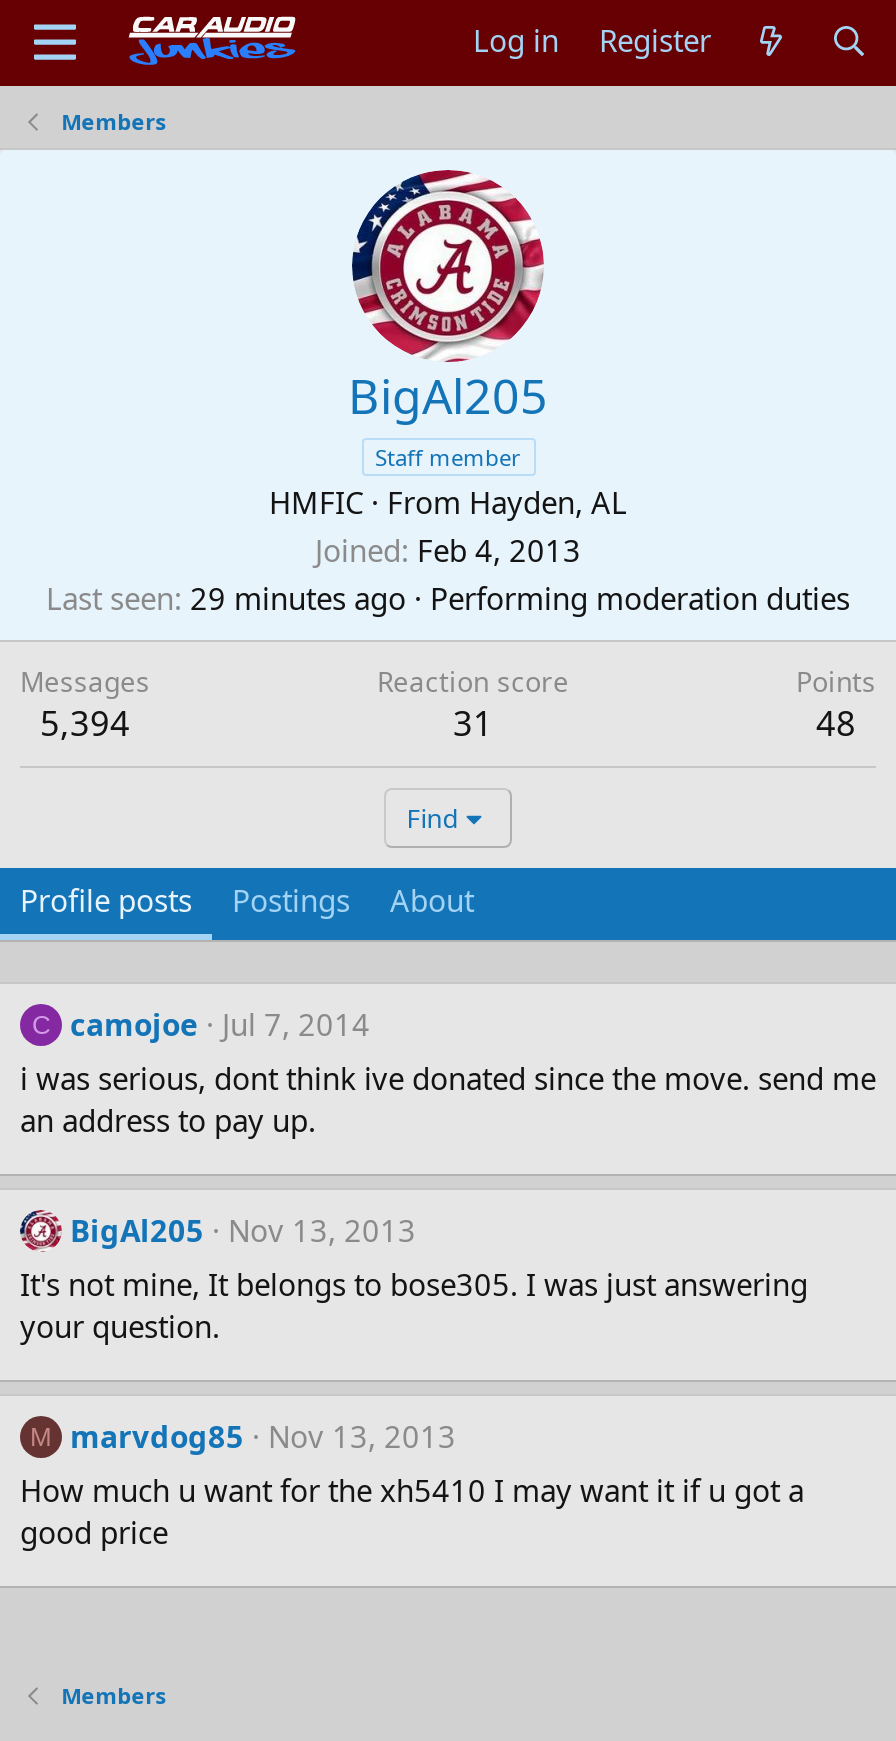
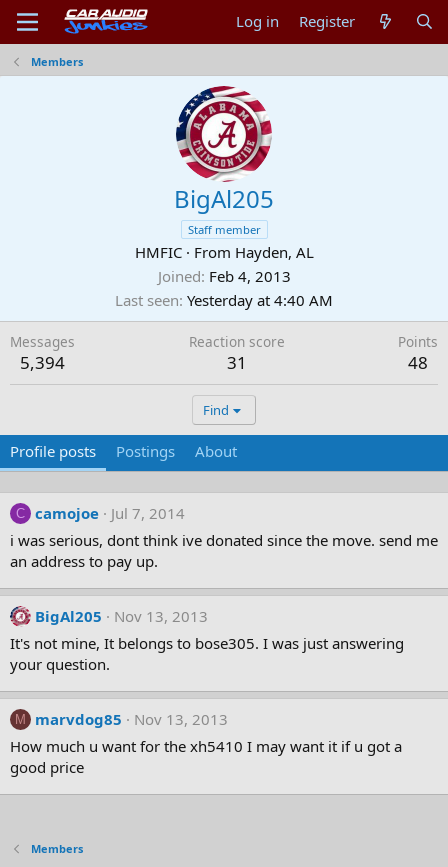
[46,578,850,618] Last seen 29 minutes ago · Performing moderation duties -> [115,290,333,310] Last seen Yesterday at 4:40 AM

